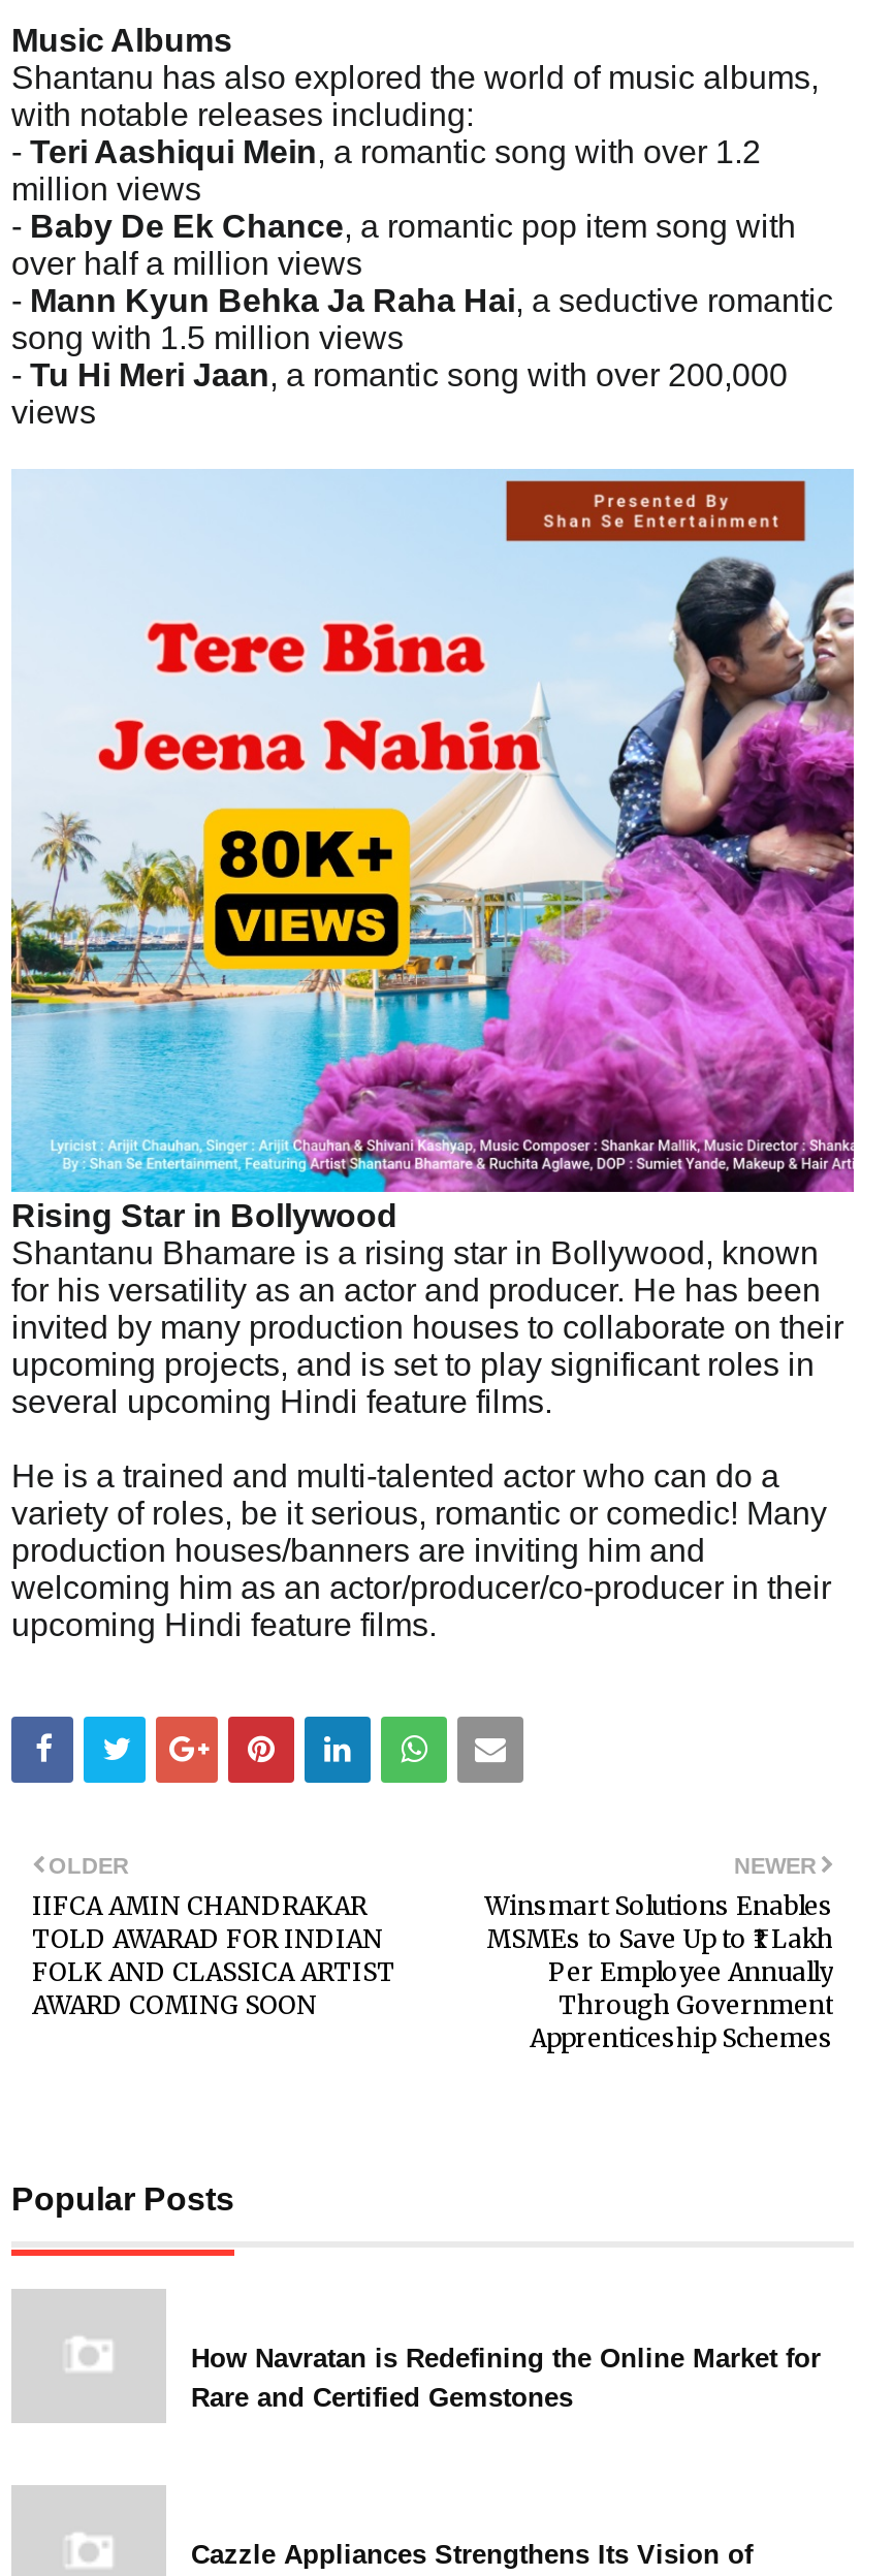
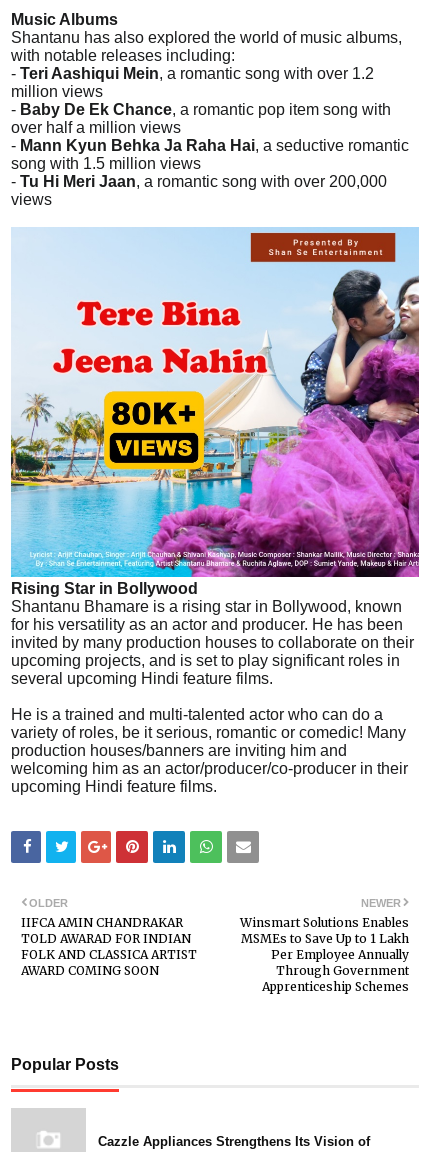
[191,2343,821,2413] How Navratan is Redefining the Online Market for | Rare and Certified Gemstones -> none

